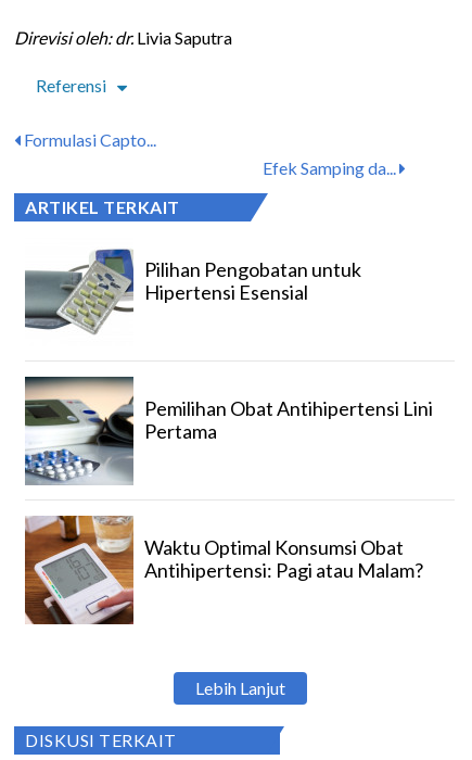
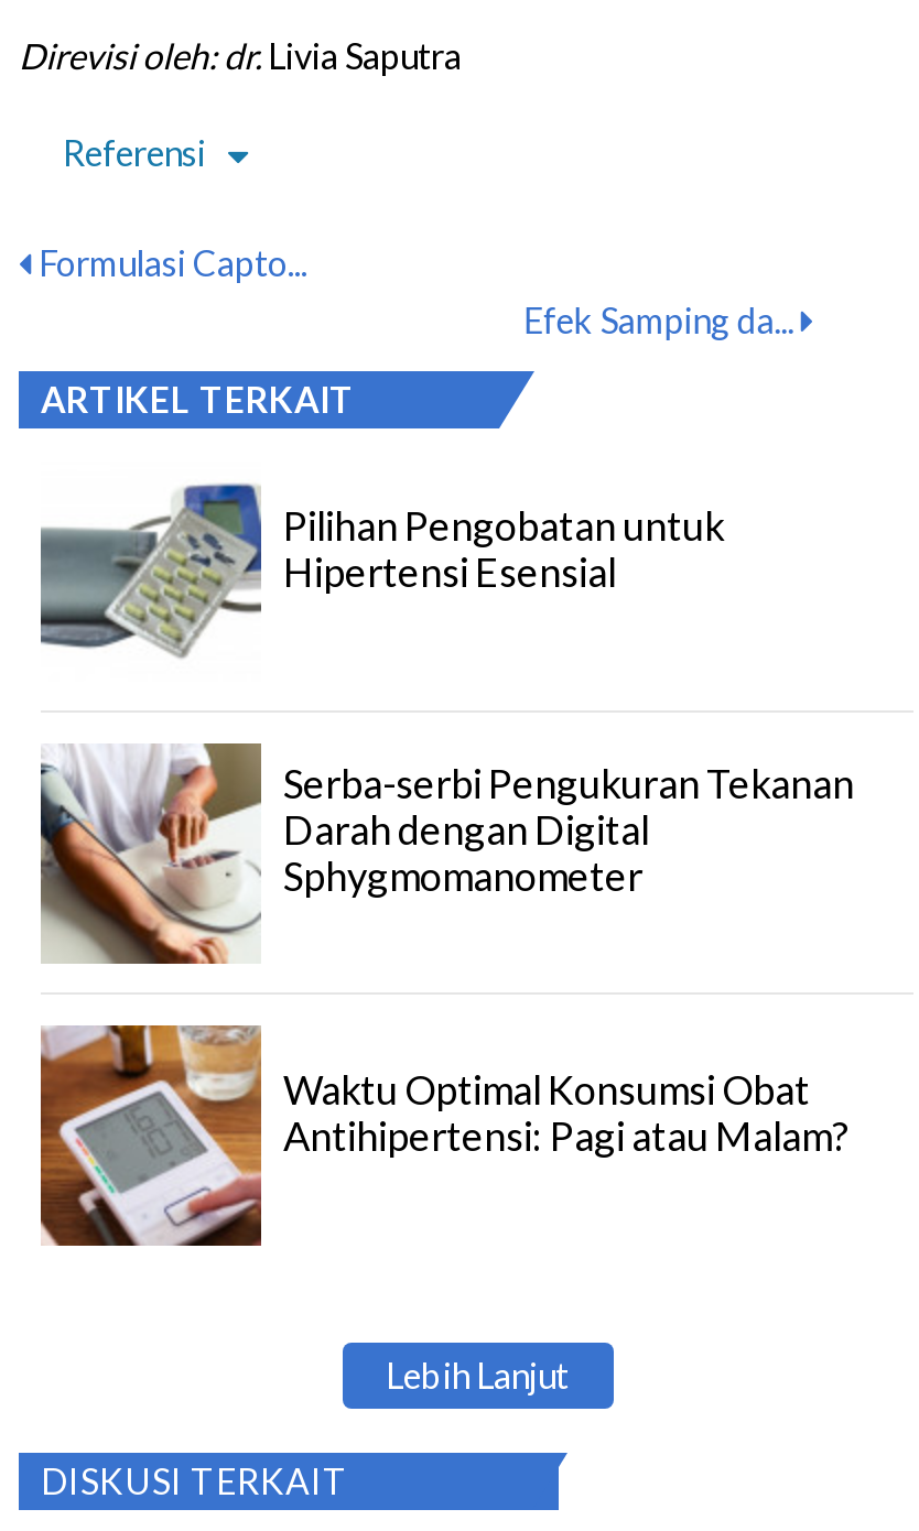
[24,376,433,485] [image] | Pemilihan Obat Antihipertensi Lini | Pertama -> [39,741,854,966] [image] | Serba-serbi Pengukuran Tekanan | Darah dengan Digital | Sphygmomanometer

